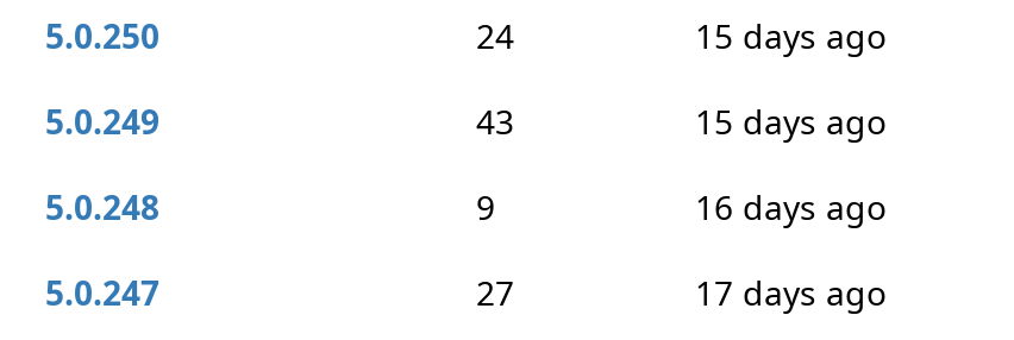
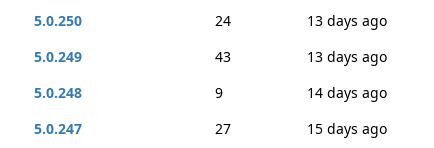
[695,13,885,58] 15 days ago -> [307,11,387,30] 13 days ago
[695,99,885,144] 15 days ago -> [307,47,387,66] 13 days ago
[695,184,885,229] 16 days ago -> [307,83,387,102] 14 days ago
[695,270,885,315] 17 days ago -> [307,119,387,138] 15 days ago

